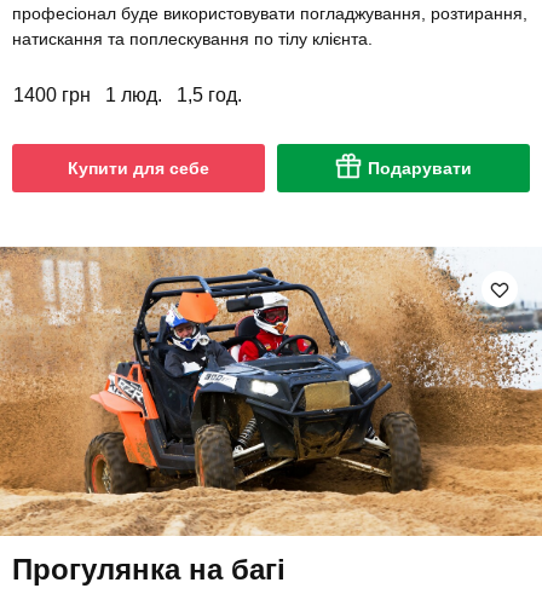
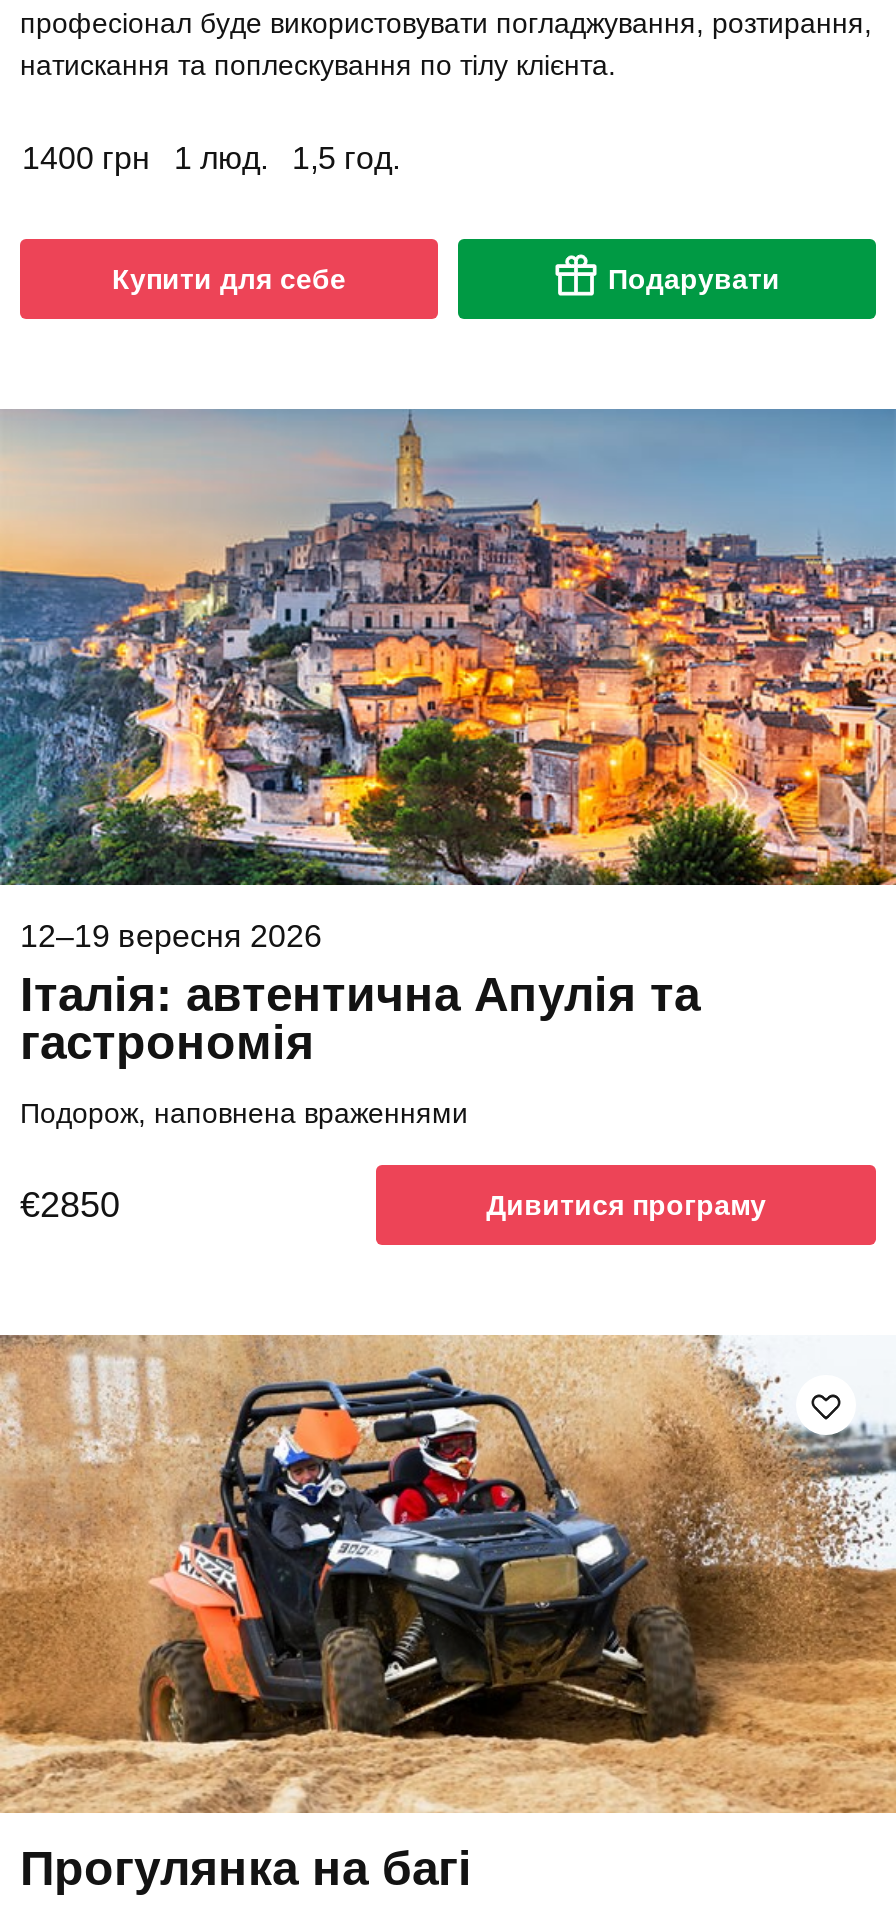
none -> [6,408,890,1225] [image] | 12–19 вересня 2026 | Італія: автентична Апулія та | гастрономія | Подорож, наповнена враженнями | €2850 | Дивитися програму

